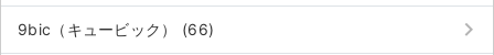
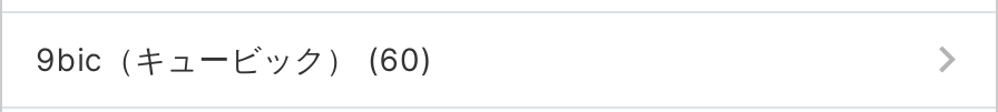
[18,19,214,38] 9bic（キュービック） (66) -> [36,39,432,77] 9bic（キュービック） (60)

